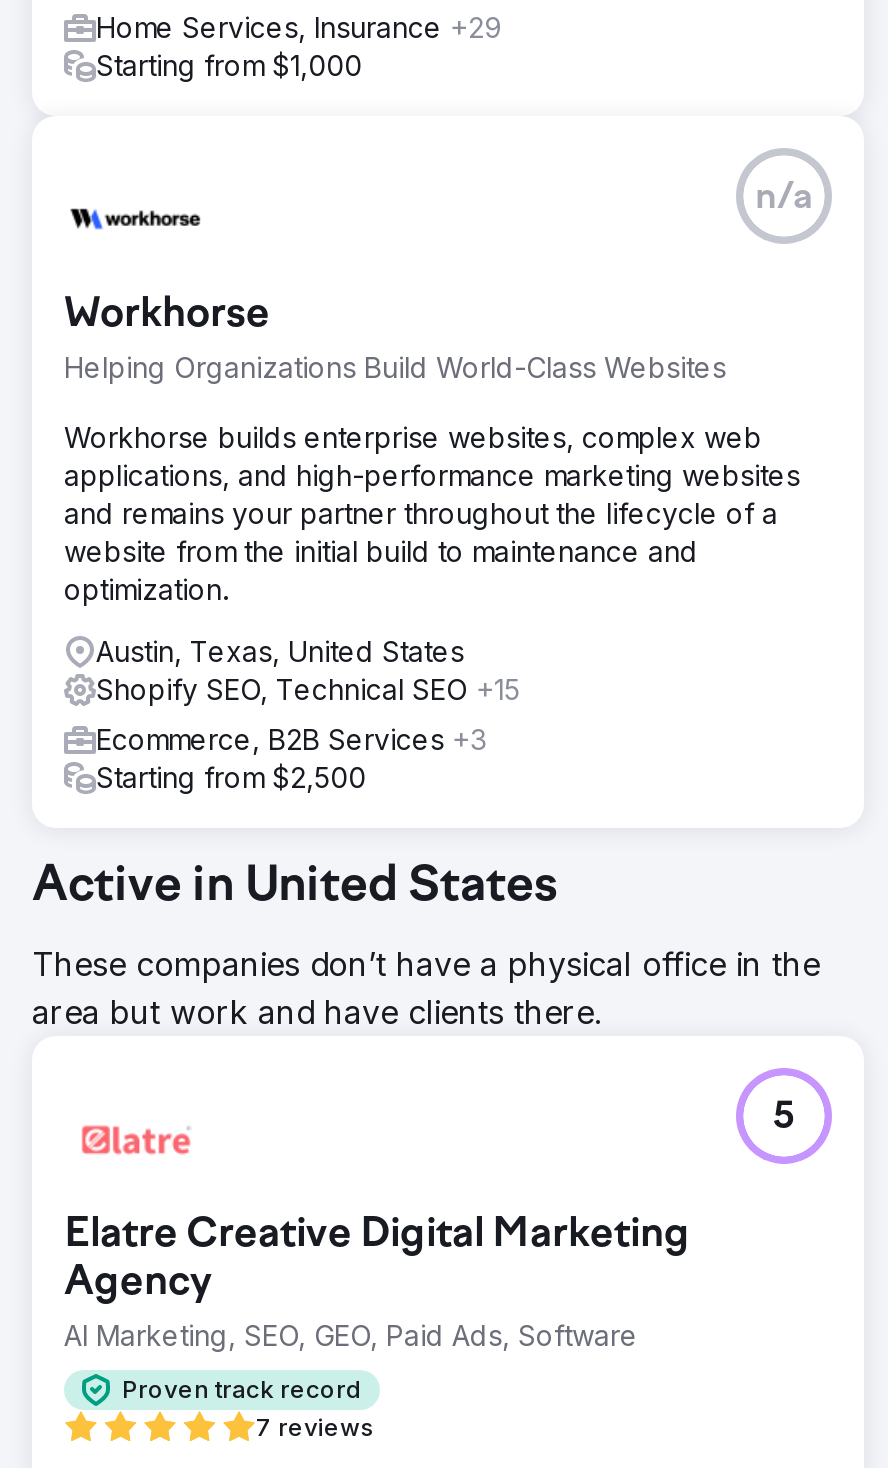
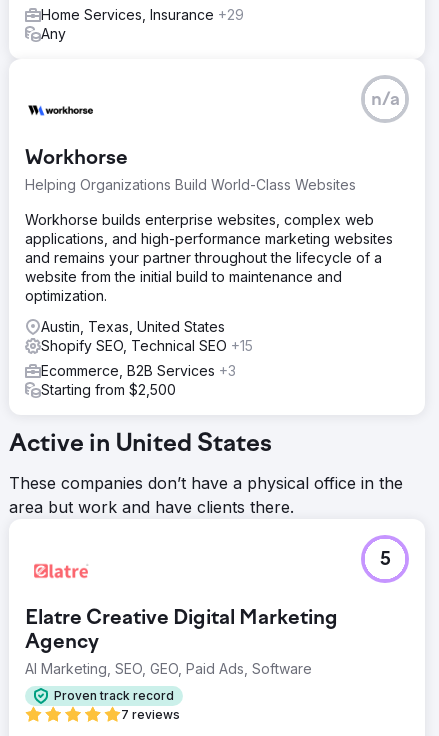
[96,47,362,81] Starting from $1,000 -> [41,25,66,42] Any

